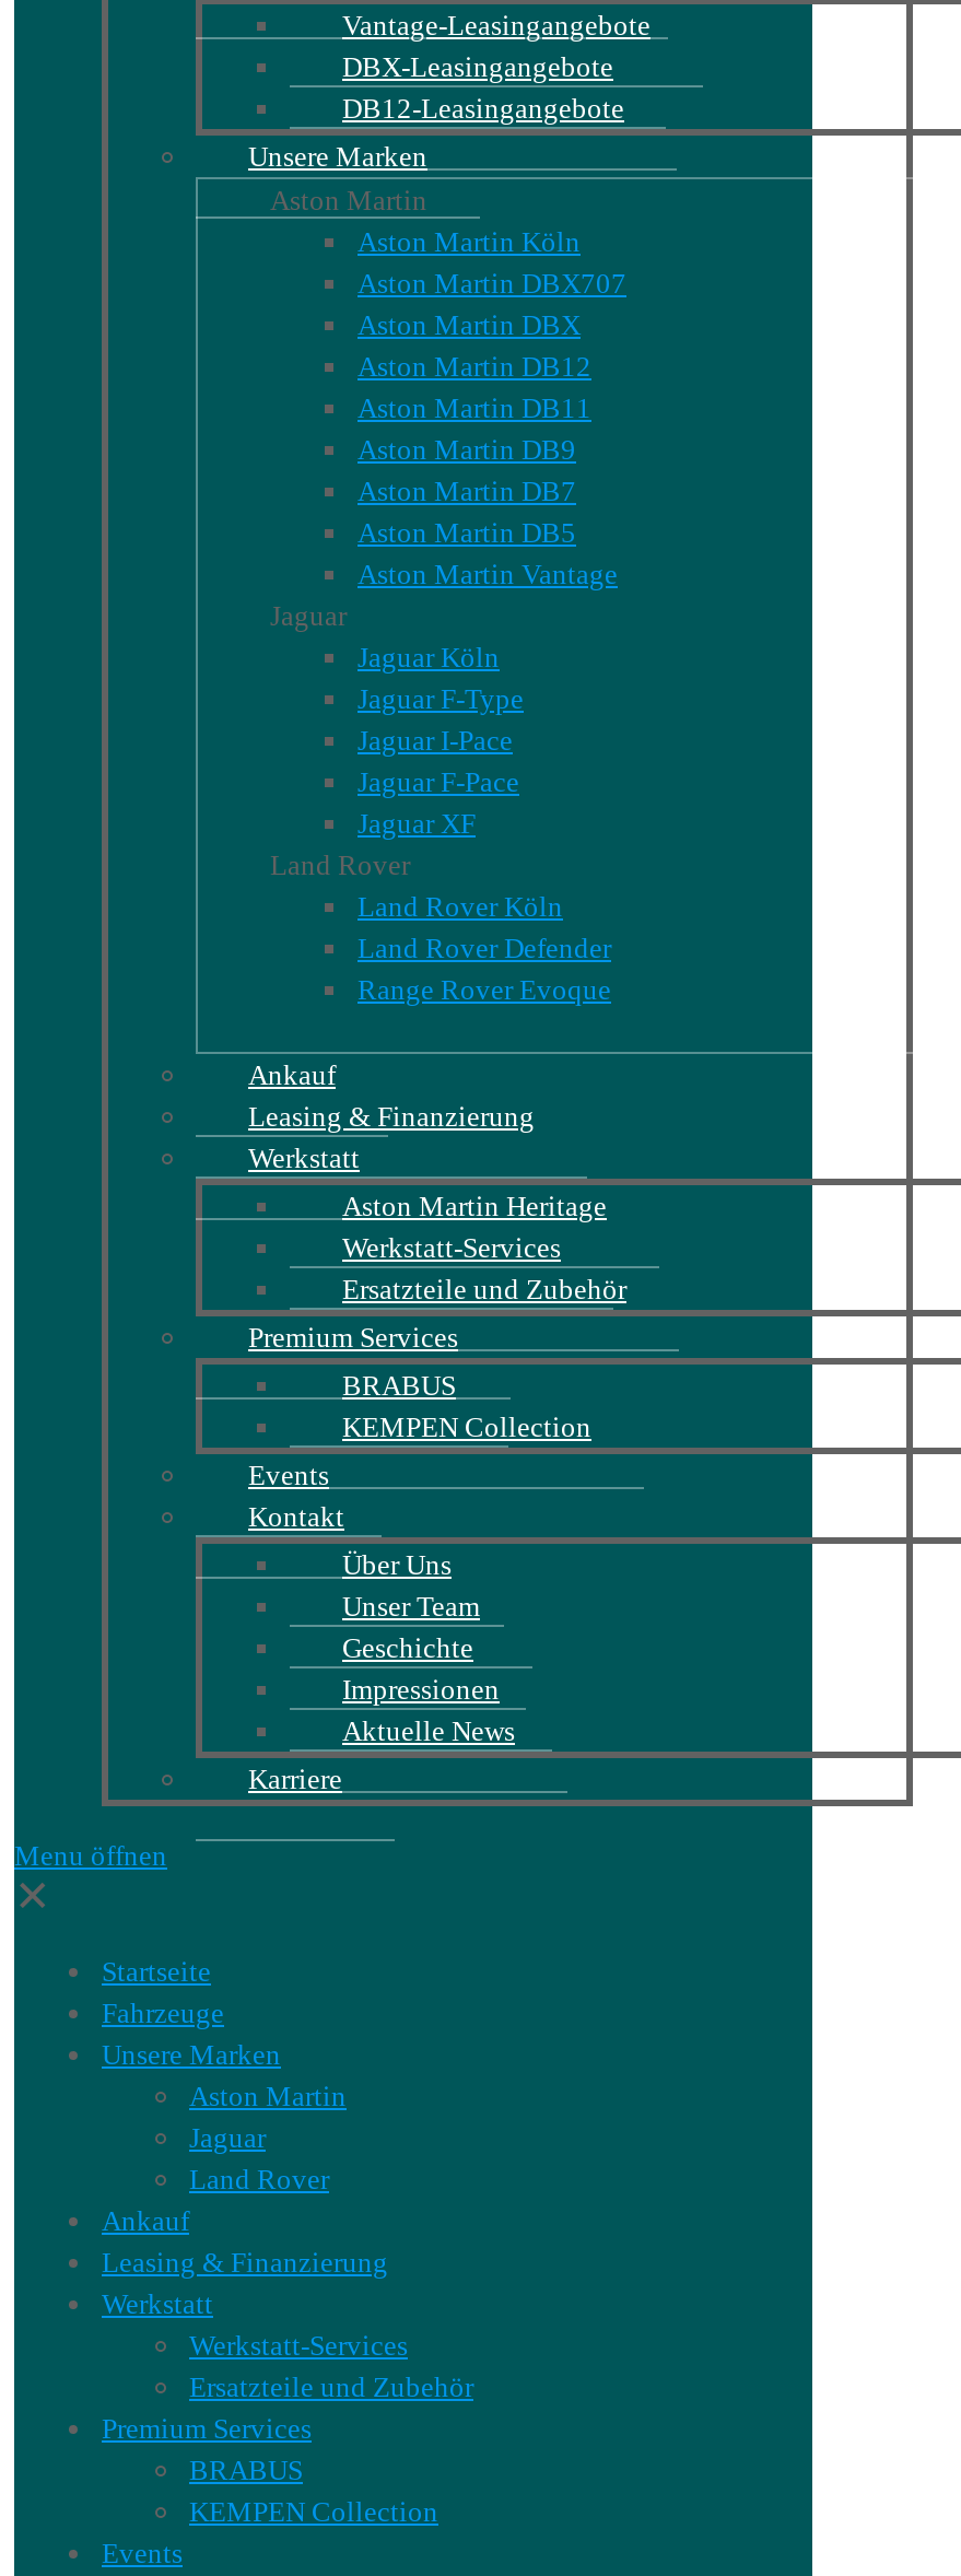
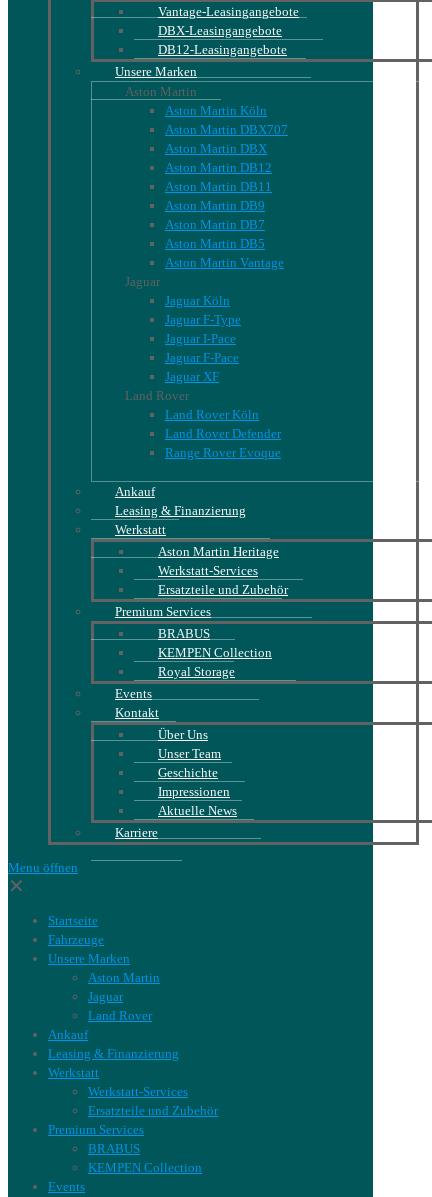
none -> [158,664,235,679] Royal Storage

